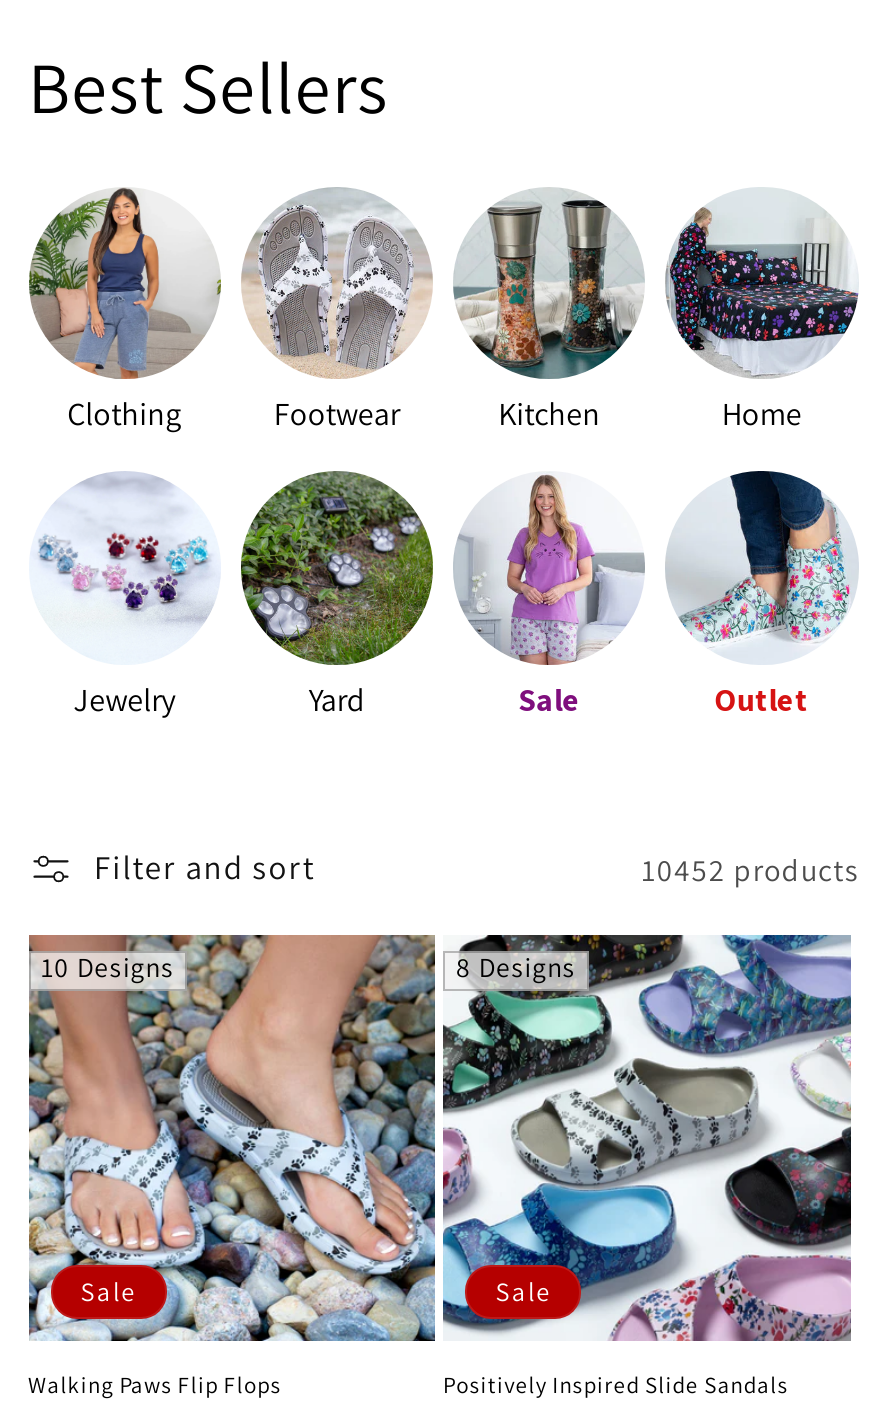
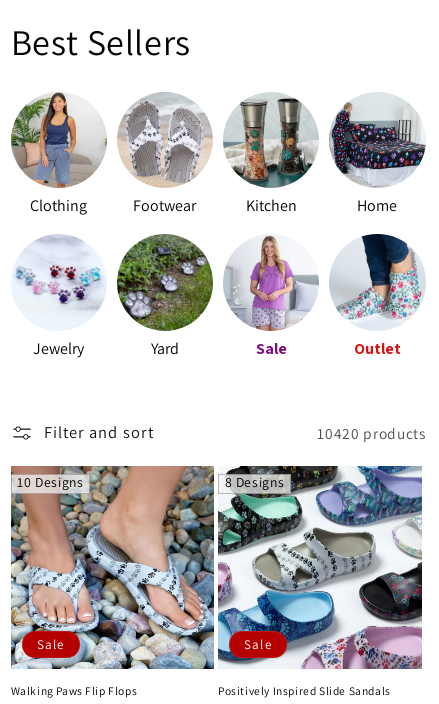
[641,848,858,888] 10452 products -> [317,423,425,443] 10420 products

